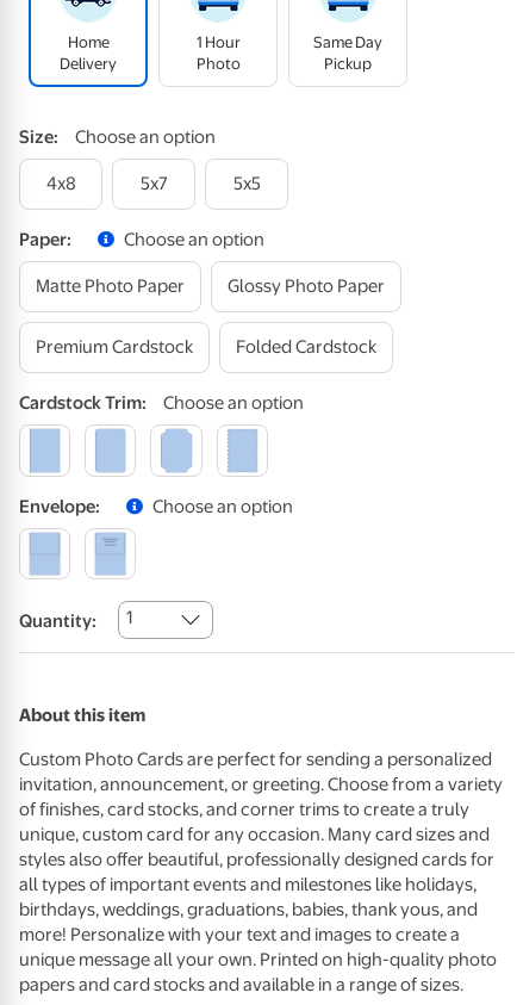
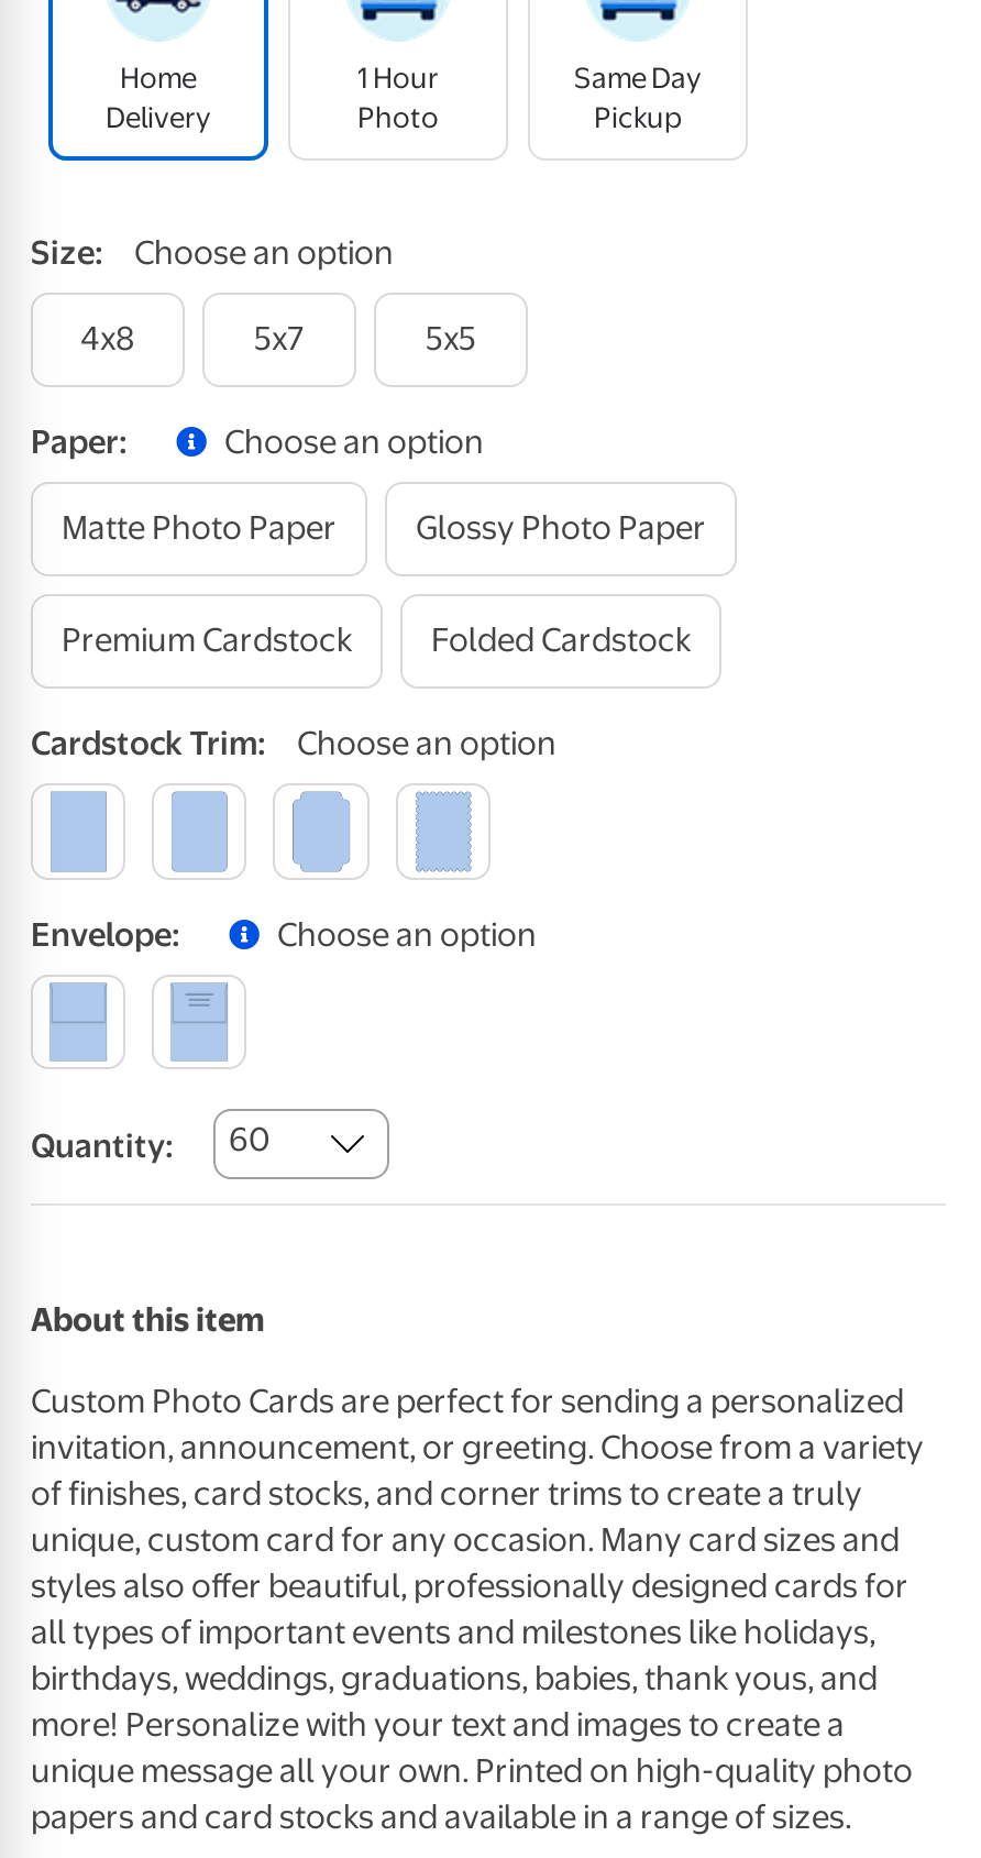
[19,607,132,631] Quantity: 1 -> [31,1120,271,1165] Quantity: 60

